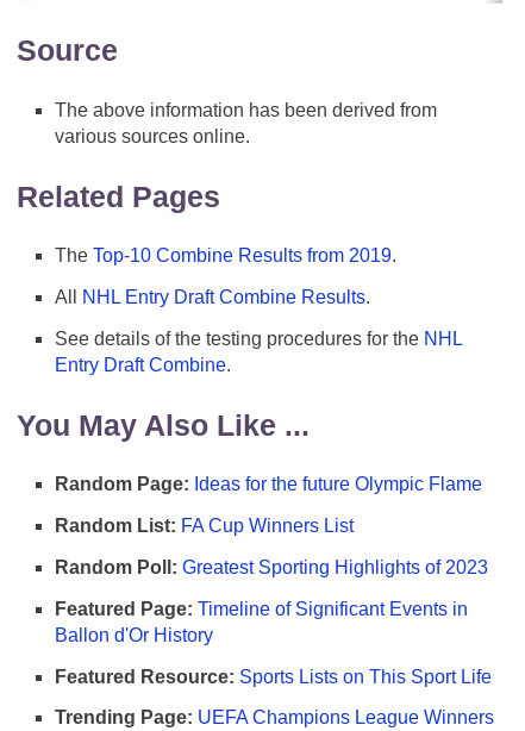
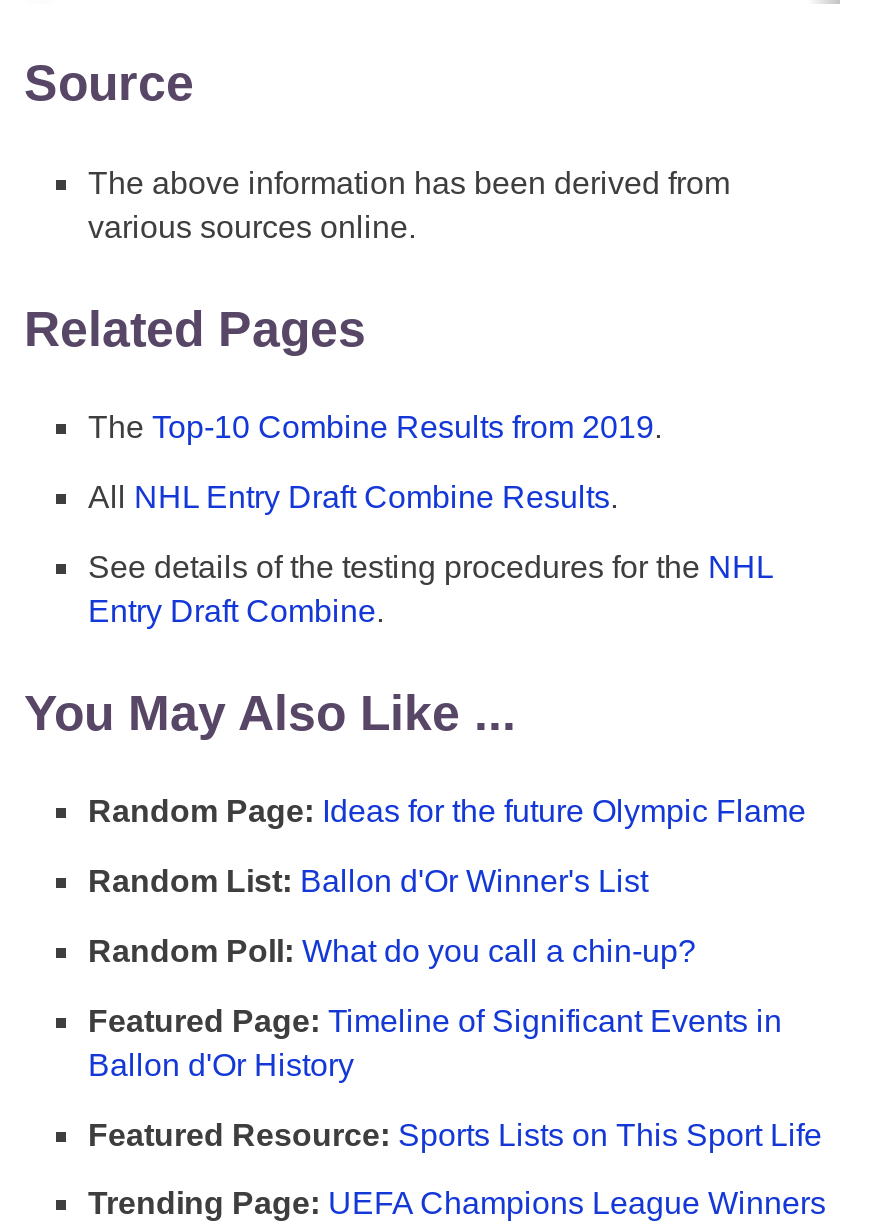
[55,516,354,536] Random List: FA Cup Winners List -> [88,864,648,898] Random List: Ballon d'Or Winner's List
[55,557,488,577] Random Poll: Greatest Sporting Highlights of 2023 -> [88,934,696,968] Random Poll: What do you call a chin-up?

